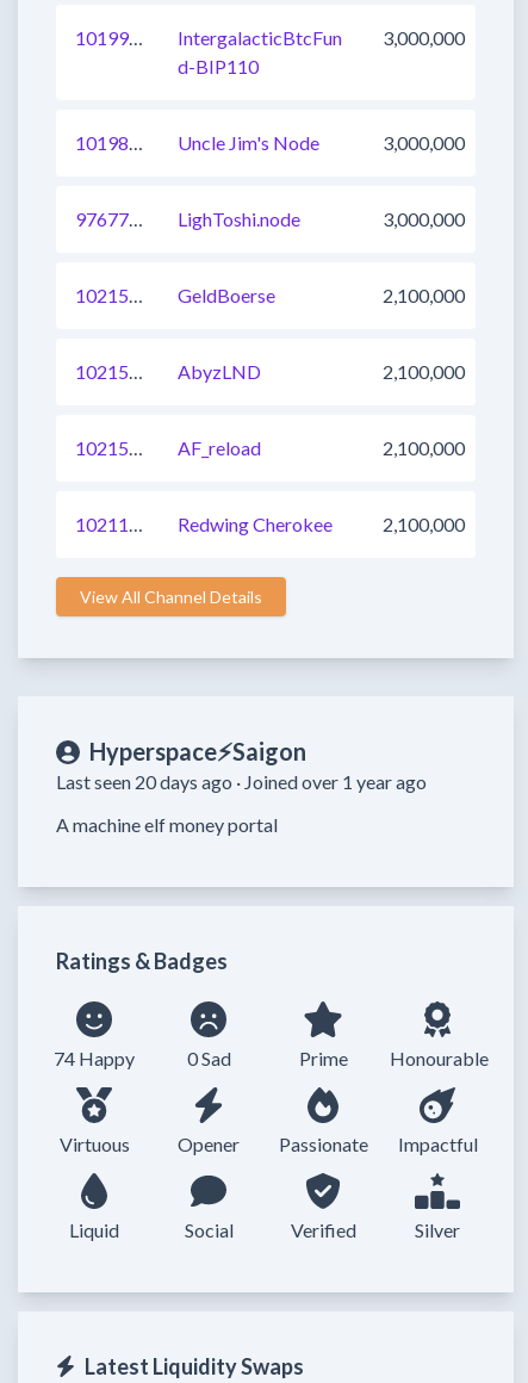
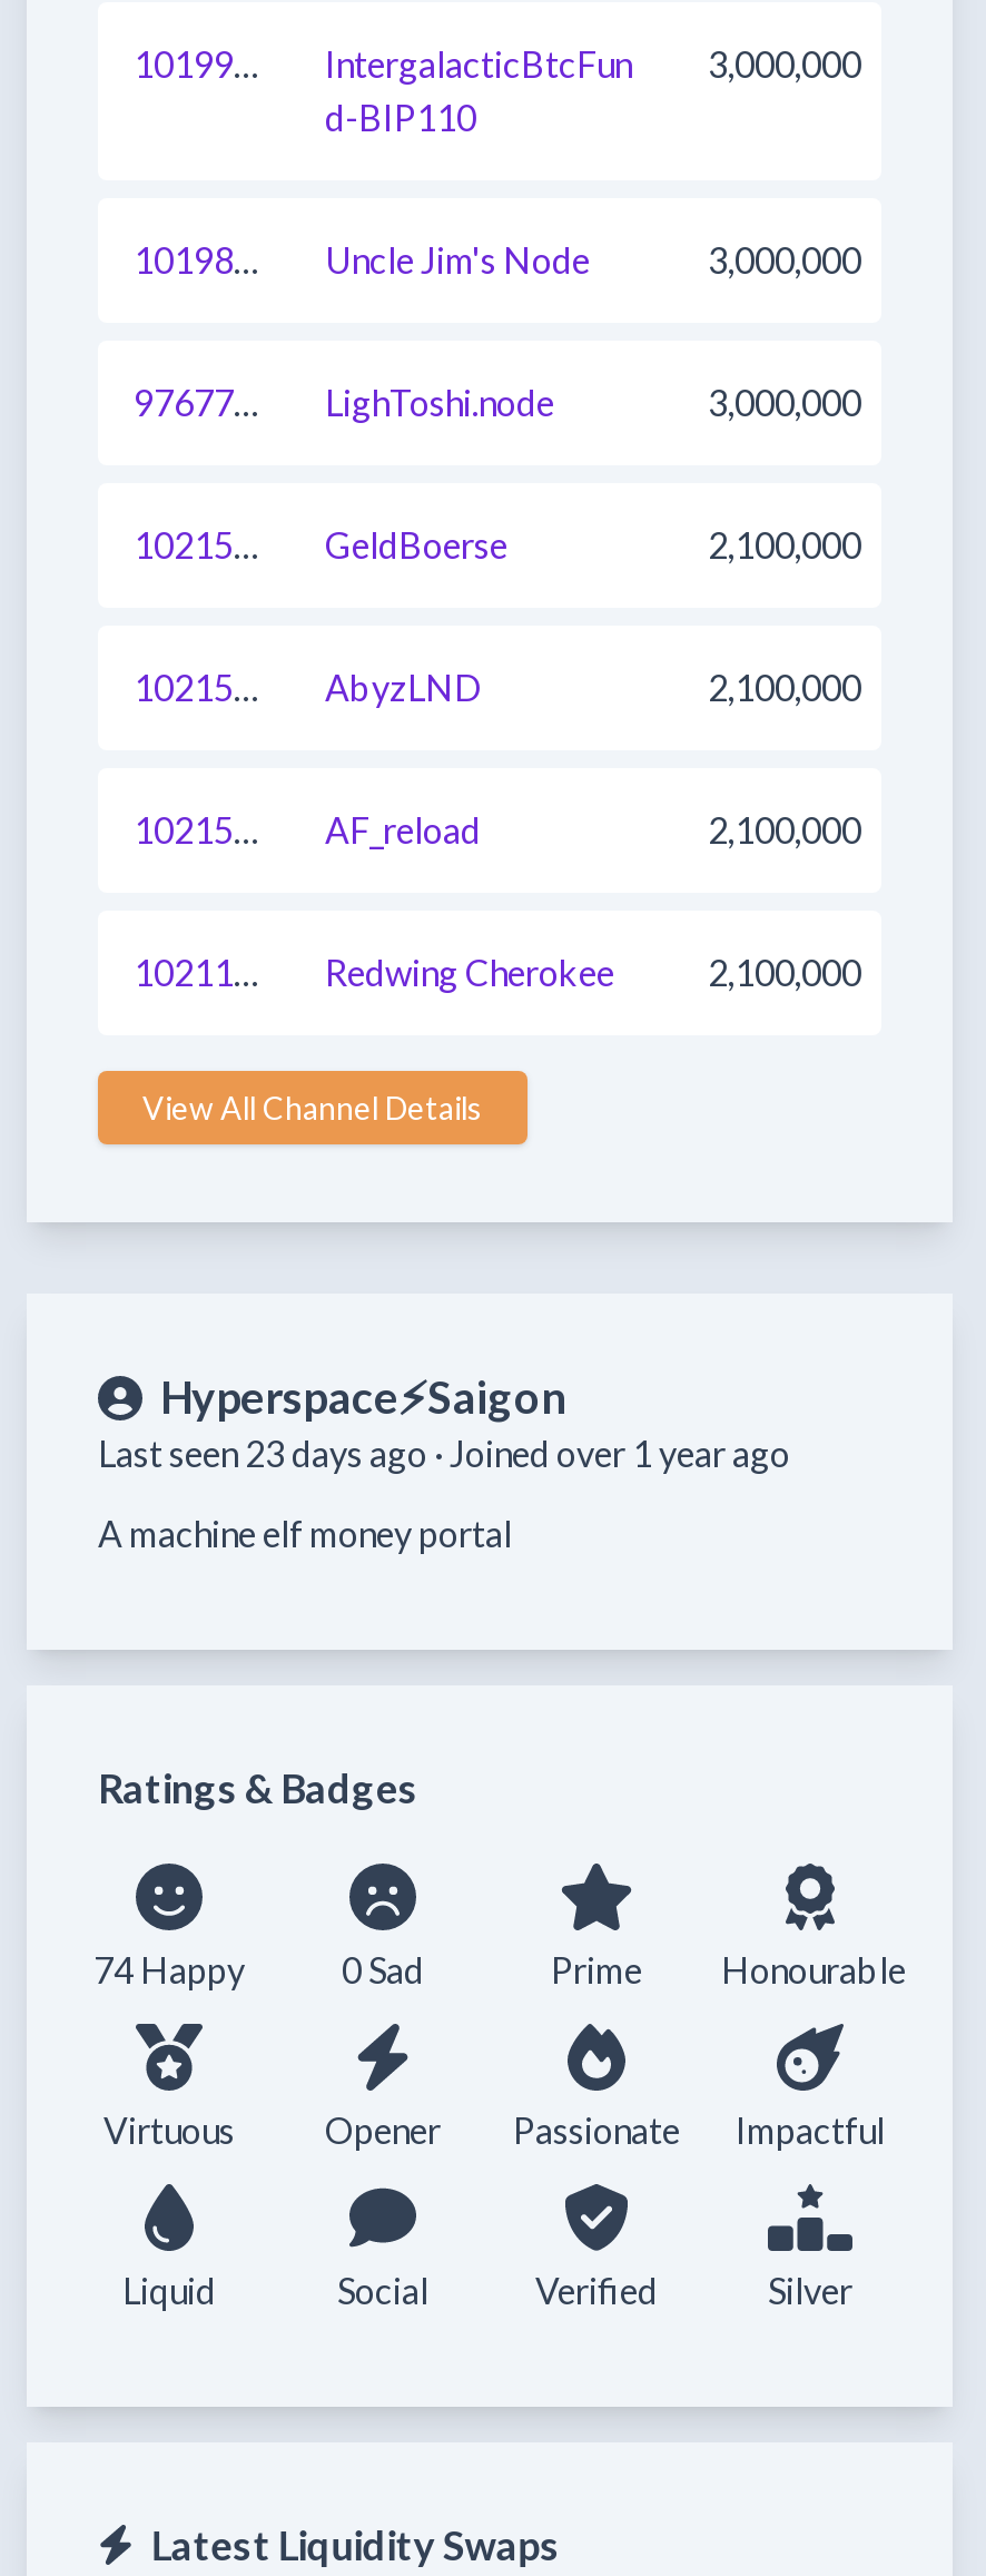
[56,770,427,793] Last seen 20 days ago · Joined over 1 year ago -> [98,1432,790,1474] Last seen 23 days ago · Joined over 1 year ago

